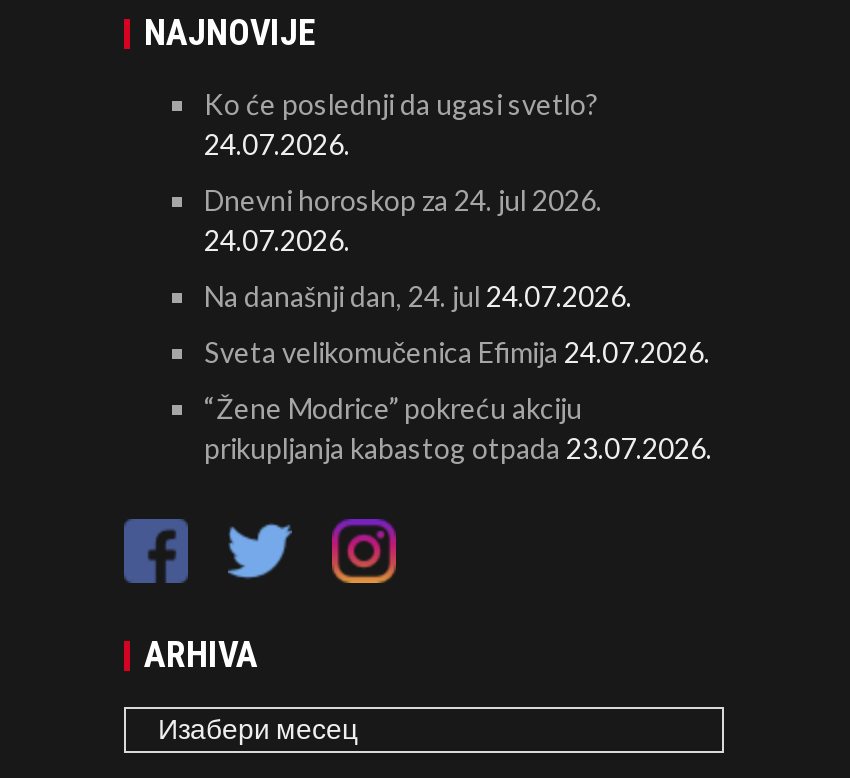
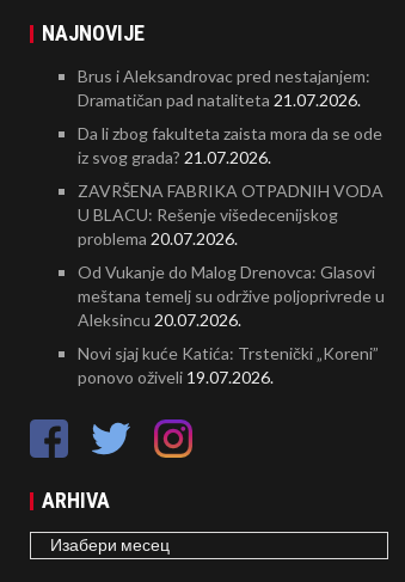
[204,86,598,160] Ko će poslednji da ugasi svetlo? | 24.07.2026. -> [78,65,370,110] Brus i Aleksandrovac pred nestajanjem: | Dramatičan pad nataliteta 21.07.2026.
[204,182,602,256] Dnevni horoskop za 24. jul 2026. | 24.07.2026. -> [78,123,382,167] Da li zbog fakulteta zaista mora da se ode | iz svog grada? 21.07.2026.
[204,278,632,312] Na današnji dan, 24. jul 24.07.2026. -> [78,180,383,248] ZAVRŠENA FABRIKA OTPADNIH VODA | U BLACU: Rešenje višedecenijskog | problema 20.07.2026.
[204,334,710,368] Sveta velikomučenica Efimija 24.07.2026. -> [78,261,385,329] Od Vukanje do Malog Drenovca: Glasovi | meštana temelj su održive poljoprivrede u | Aleksincu 20.07.2026.
[204,390,712,464] “Žene Modrice” pokreću akciju | prikupljanja kabastog otpada 23.07.2026. -> [78,343,379,387] Novi sjaj kuće Katića: Trstenički „Koreni” | ponovo oživeli 19.07.2026.

